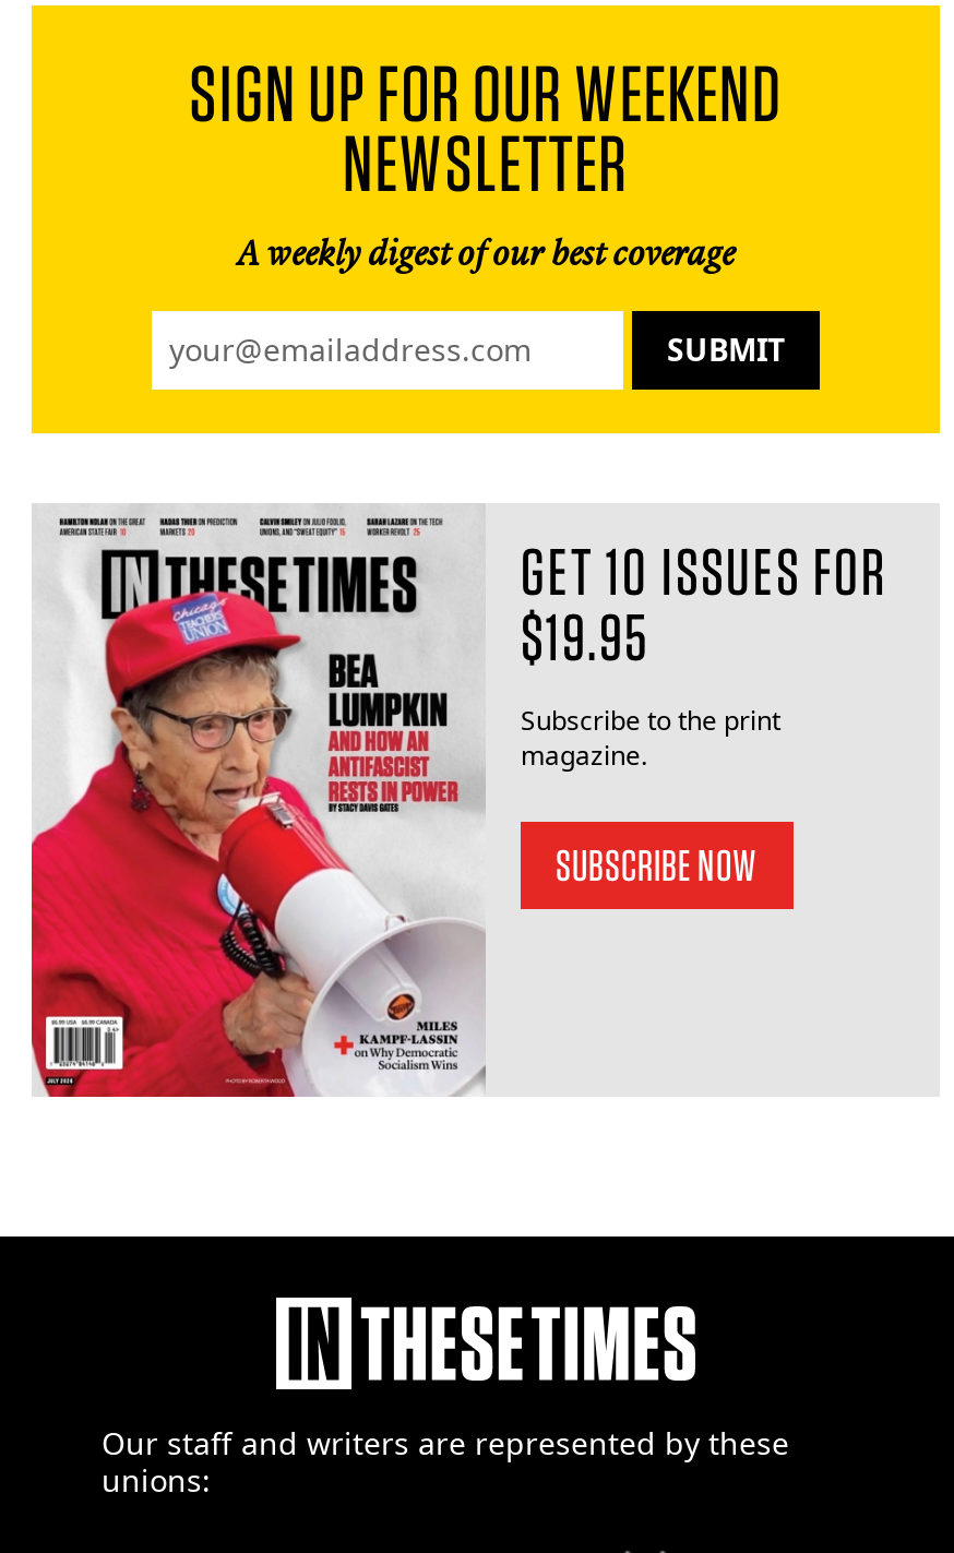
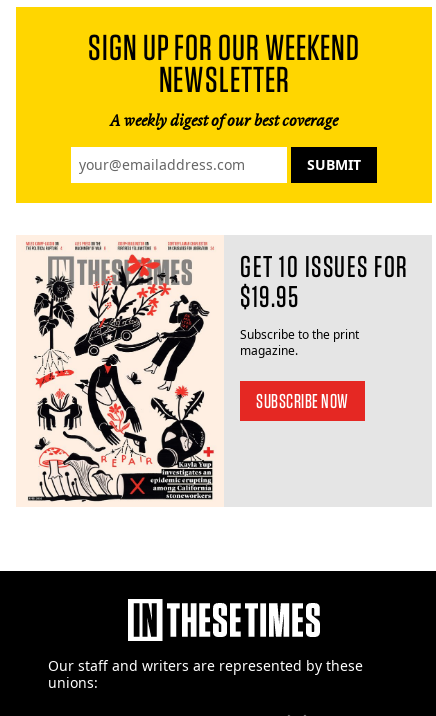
[29,503,486,1099] [image] -> [16,236,224,507] [image]

